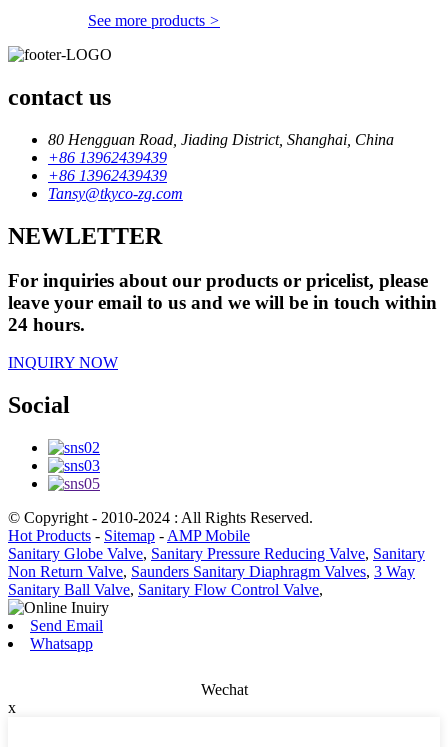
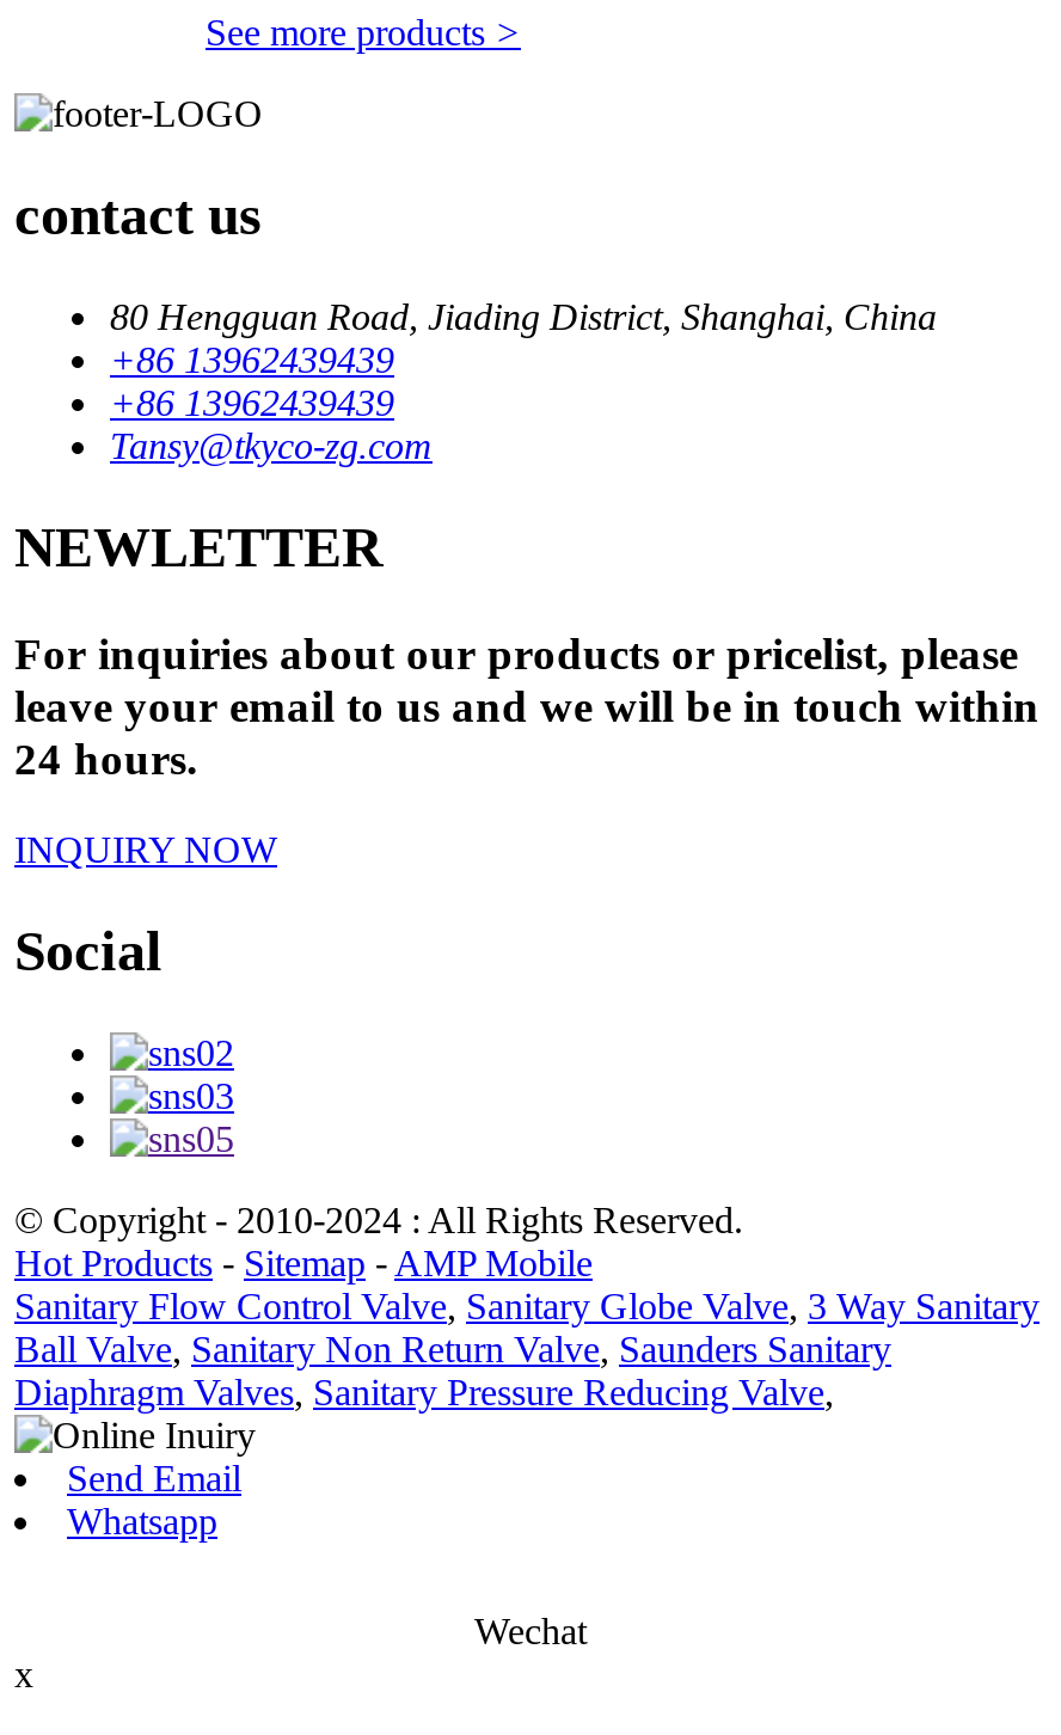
[8,545,425,598] Sanitary Globe Valve, Sanitary Pressure Reducing Valve, Sanitary | Non Return Valve, Saunders Sanitary Diaphragm Valves, 3 Way | Sanitary Ball Valve, Sanitary Flow Control Valve, -> [14,1286,1039,1413] Sanitary Flow Control Valve, Sanitary Globe Valve, 3 Way Sanitary | Ball Valve, Sanitary Non Return Valve, Saunders Sanitary | Diaphragm Valves, Sanitary Pressure Reducing Valve,

